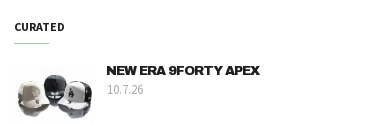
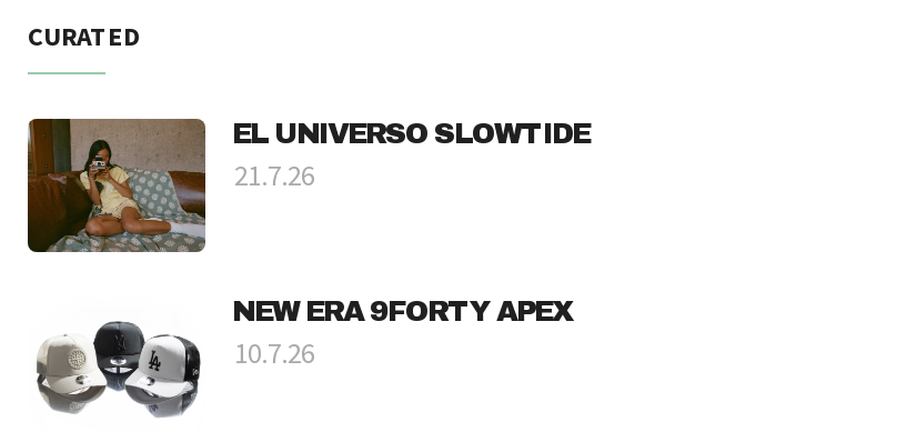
none -> [26,117,589,254] [image] | EL UNIVERSO SLOWTIDE | 21.7.26

